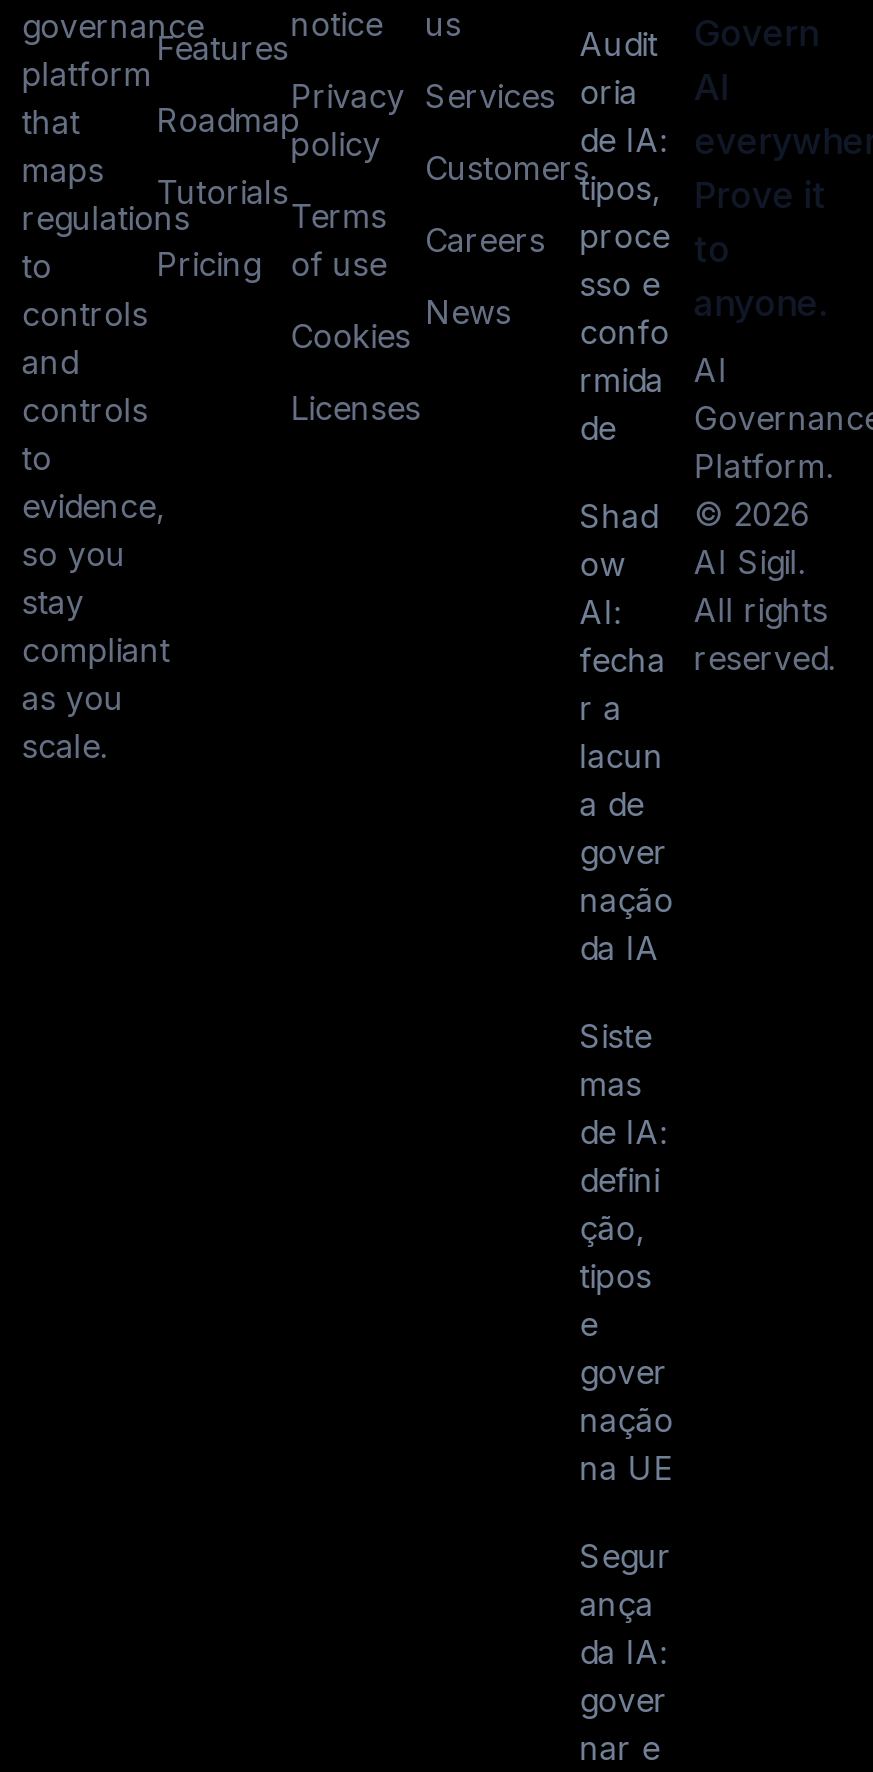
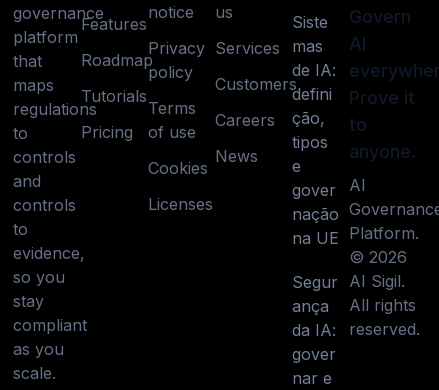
[579,24,673,968] Audit | oria | de IA: | tipos, | proce | sso e | confo | rmida | de | Shad | ow | AI: | fecha | r a | lacun | a de | gover | nação | da IA -> none

